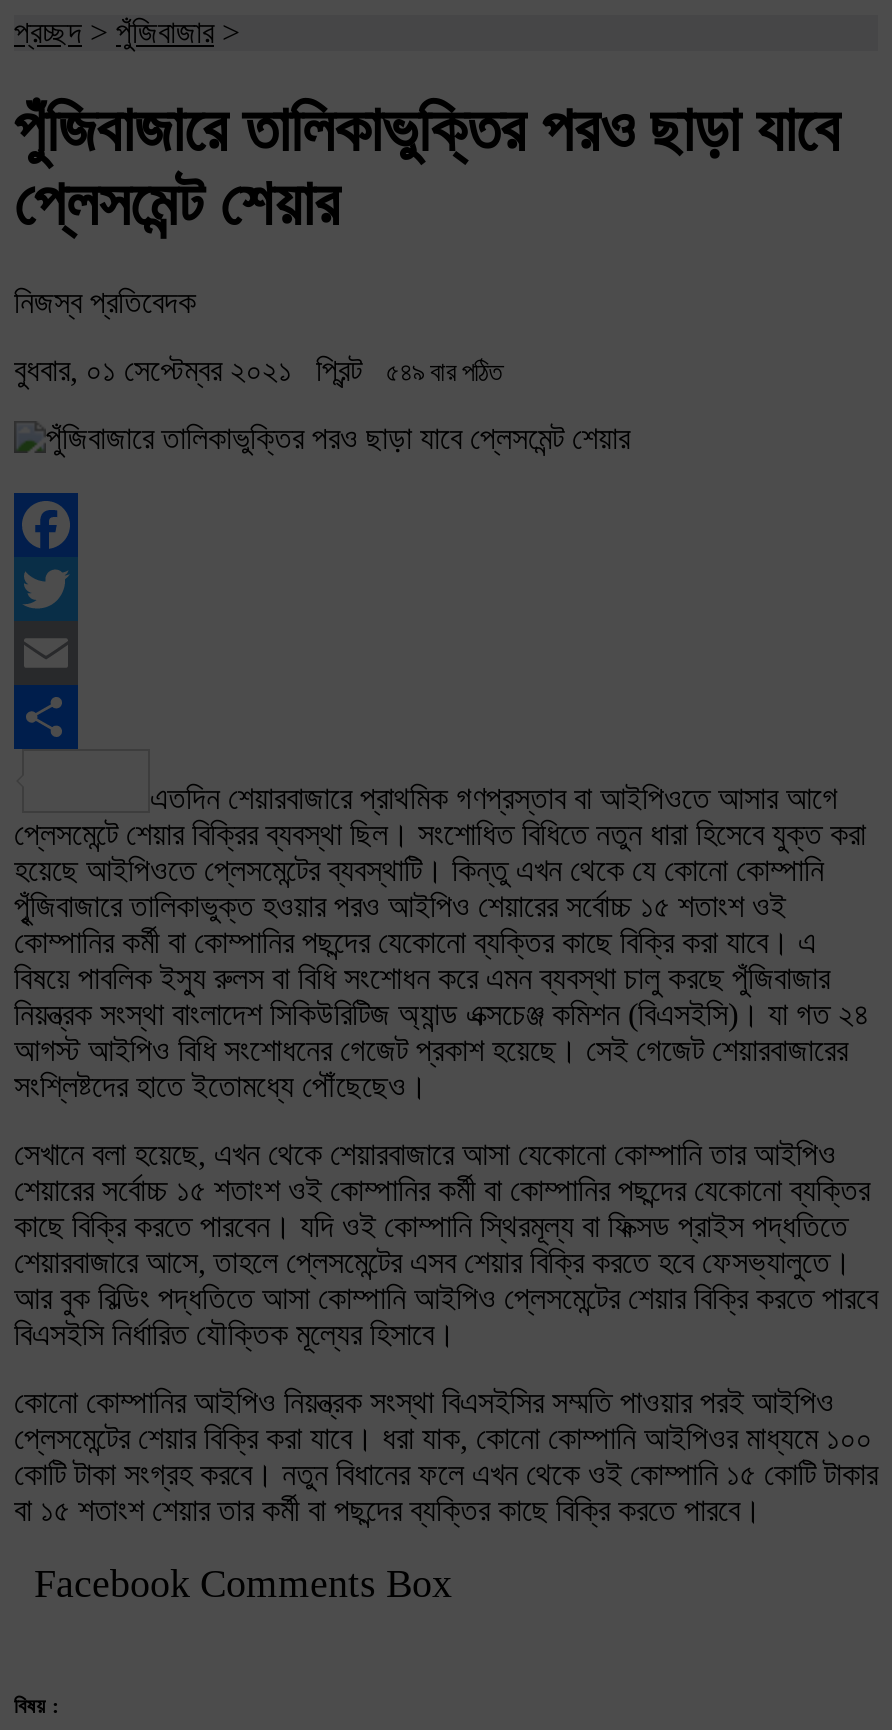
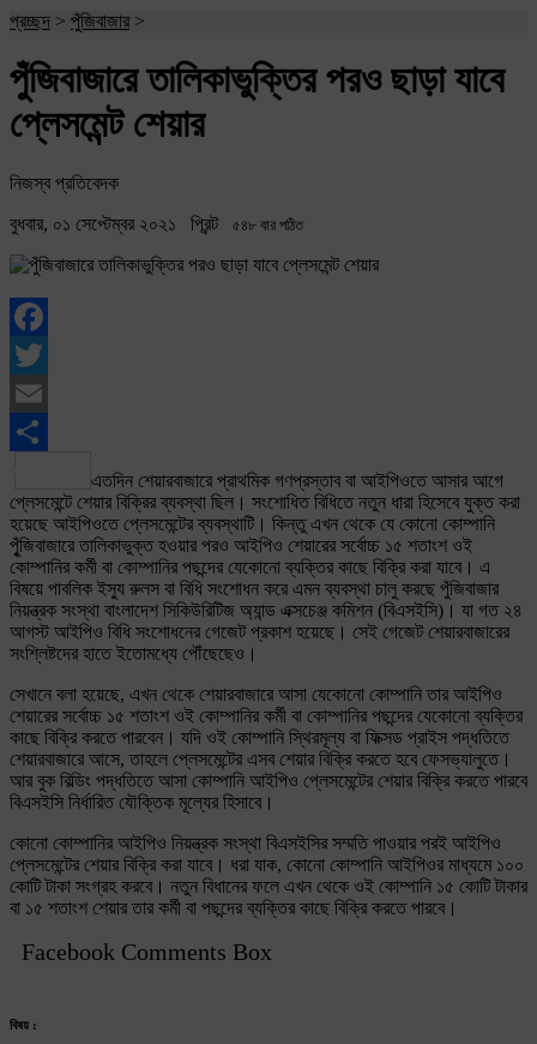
[14,353,502,387] বুধবার, ০১ সেপ্টেম্বর ২০২১ প্রিন্ট ৫৪৯ বার পঠিত -> [10,213,303,234] বুধবার, ০১ সেপ্টেম্বর ২০২১ প্রিন্ট ৫৪৮ বার পঠিত

